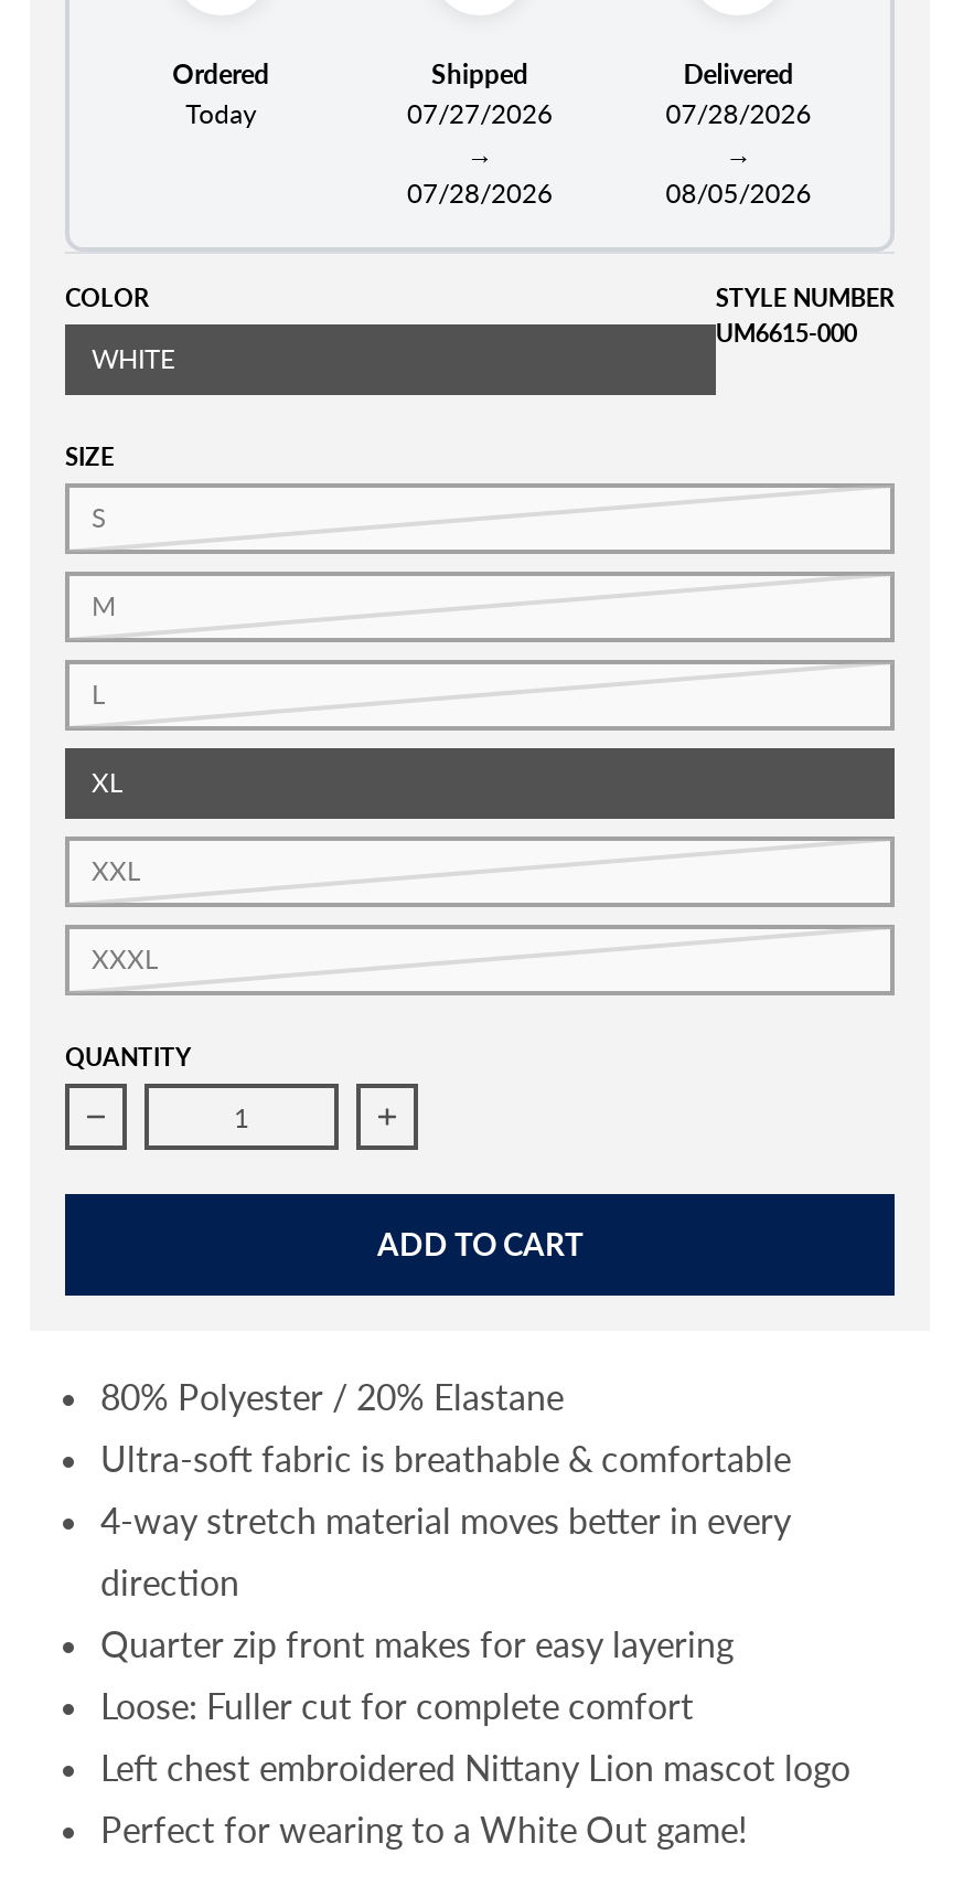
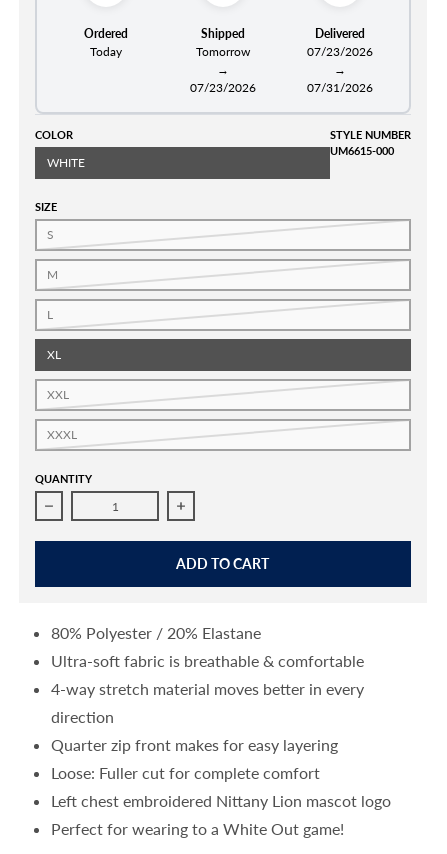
[407,97,552,130] 07/27/2026 -> [196,44,250,59] Tomorrow
[666,97,811,130] 07/28/2026 -> [307,44,373,59] 07/23/2026
[407,177,552,210] 07/28/2026 -> [190,80,256,95] 07/23/2026
[666,177,811,210] 08/05/2026 -> [307,80,373,95] 07/31/2026

